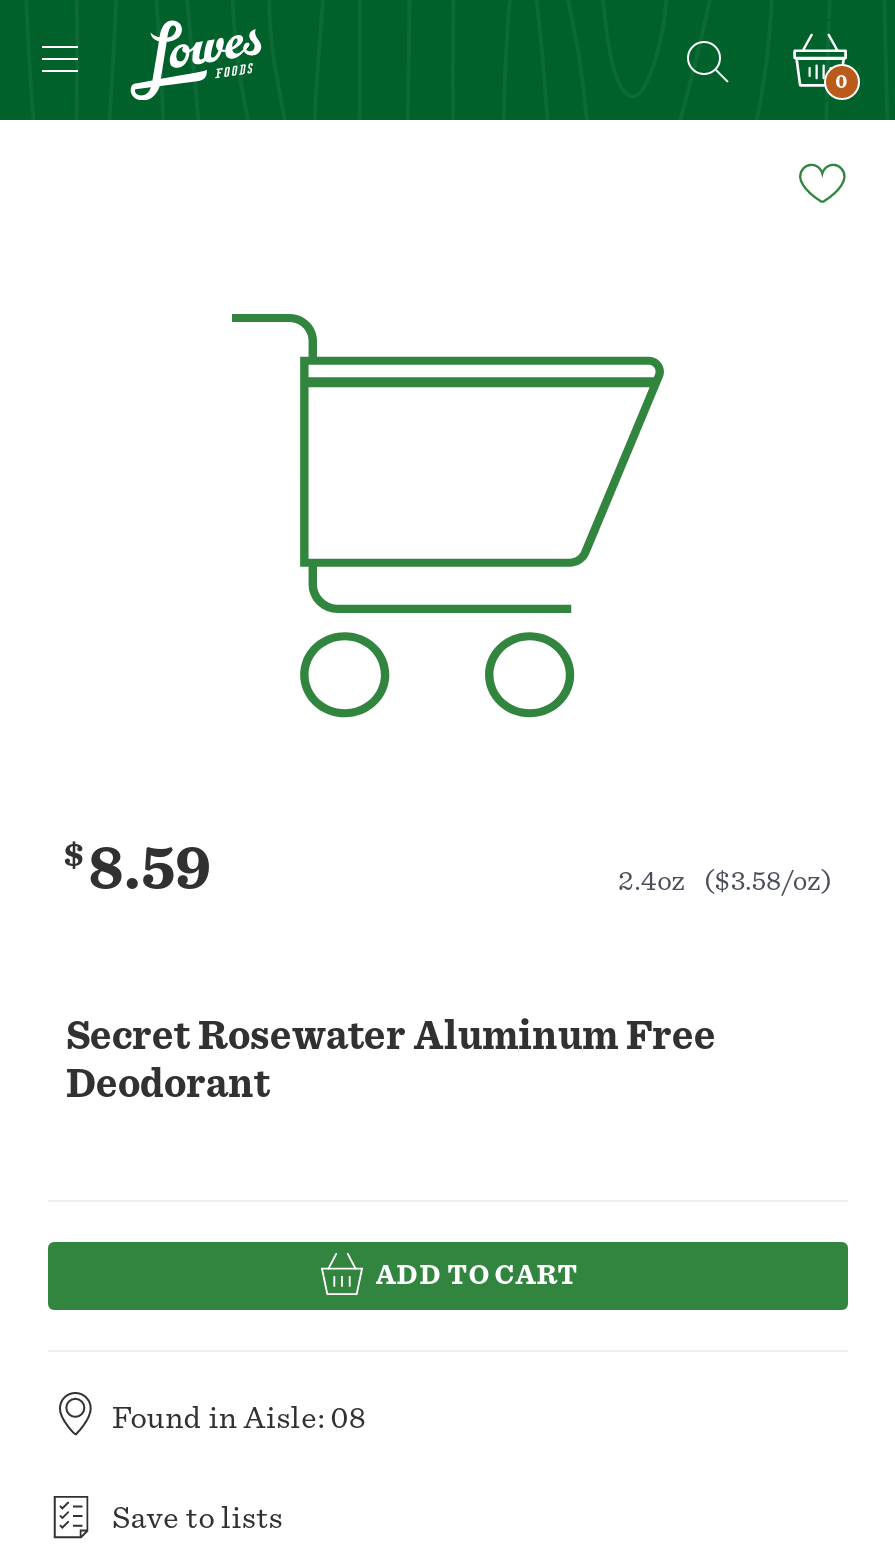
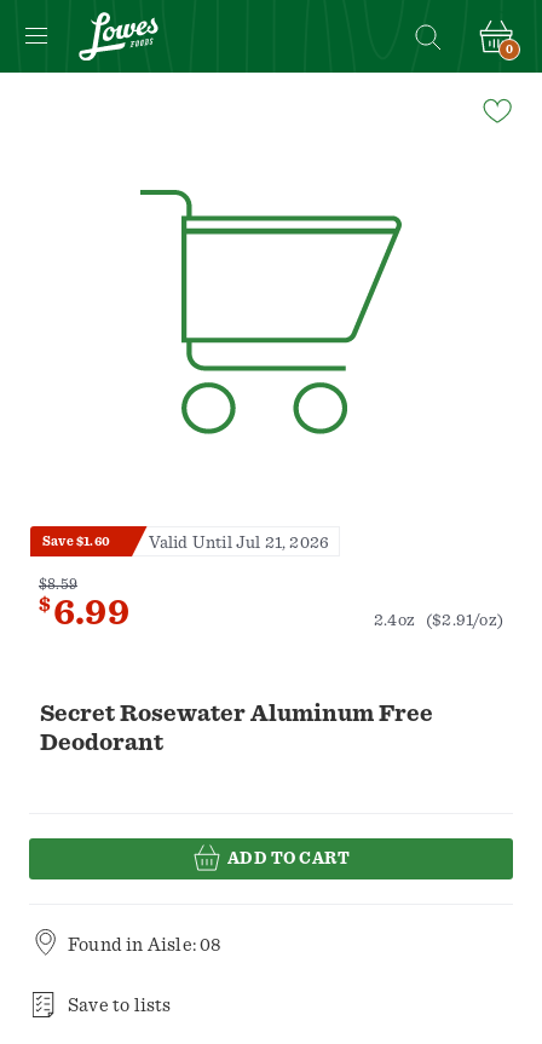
[64,838,212,900] $ 8.59 -> [39,533,329,631] Save $1.60 | Valid Until Jul 21, 2026 | $8.59 | $ 6.99
[618,867,832,895] 2.4oz ($3.58/oz) -> [374,612,503,628] 2.4oz ($2.91/oz)

